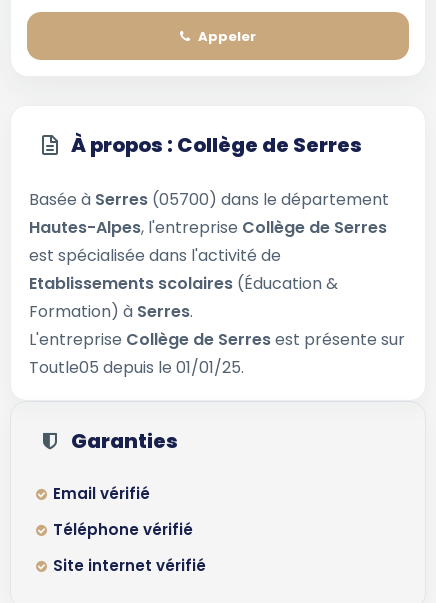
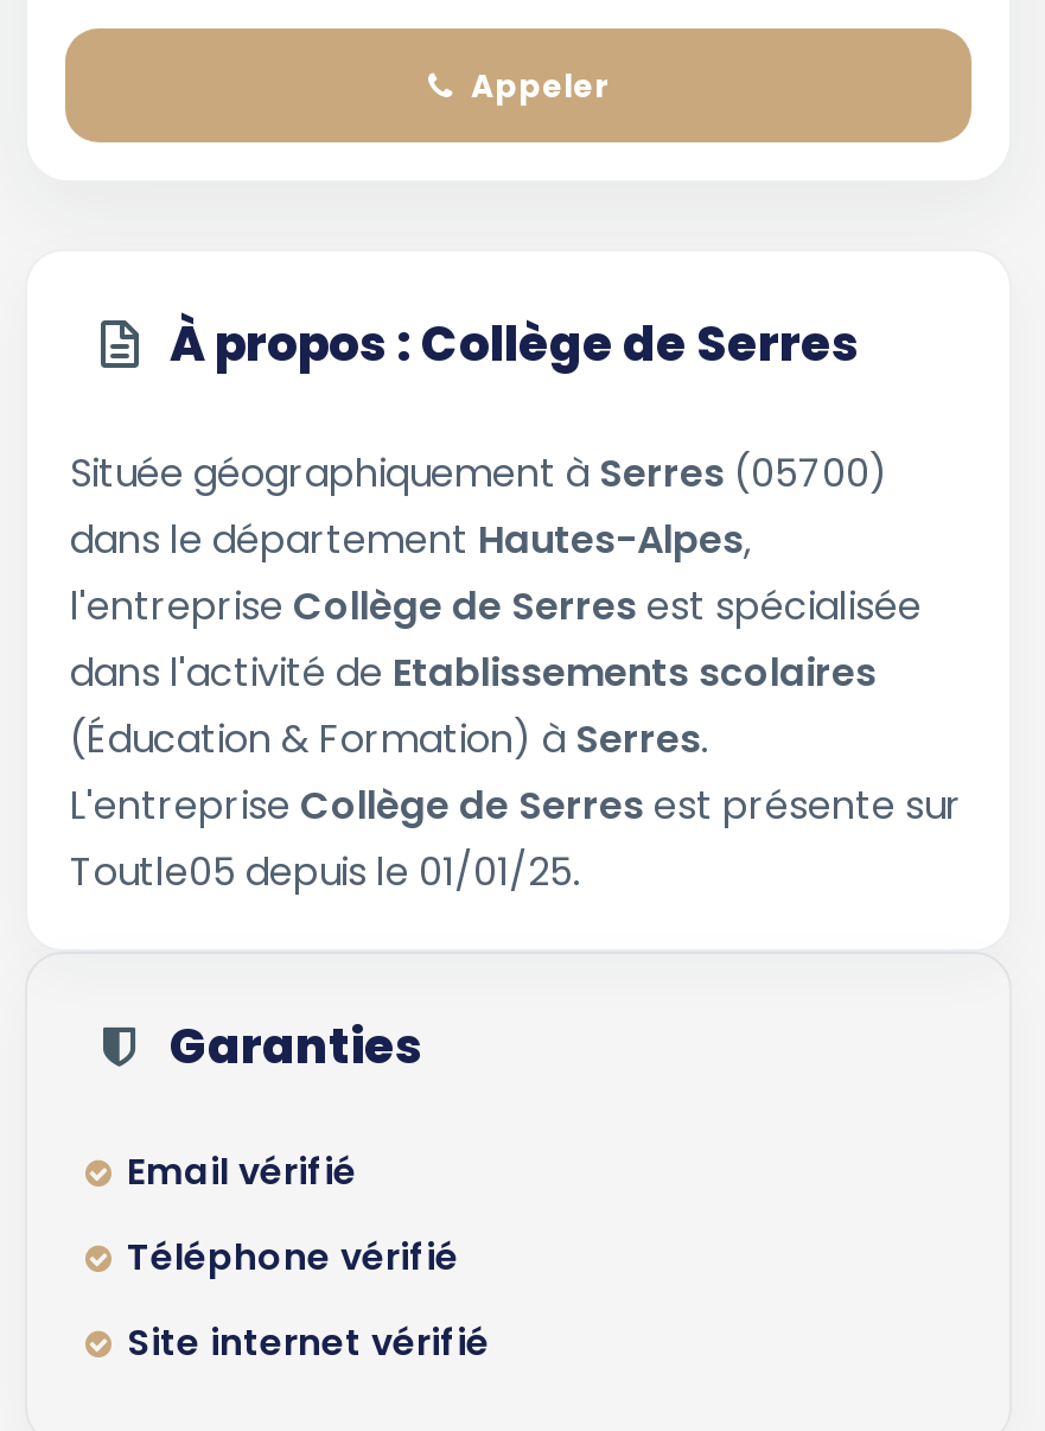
[29,188,389,323] Basée à Serres (05700) dans le département | Hautes-Alpes, l'entreprise Collège de Serres | est spécialisée dans l'activité de | Etablissements scolaires (Éducation & | Formation) à Serres. -> [70,446,922,767] Située géographiquement à Serres (05700) | dans le département Hautes-Alpes, | l'entreprise Collège de Serres est spécialisée | dans l'activité de Etablissements scolaires | (Éducation & Formation) à Serres.

